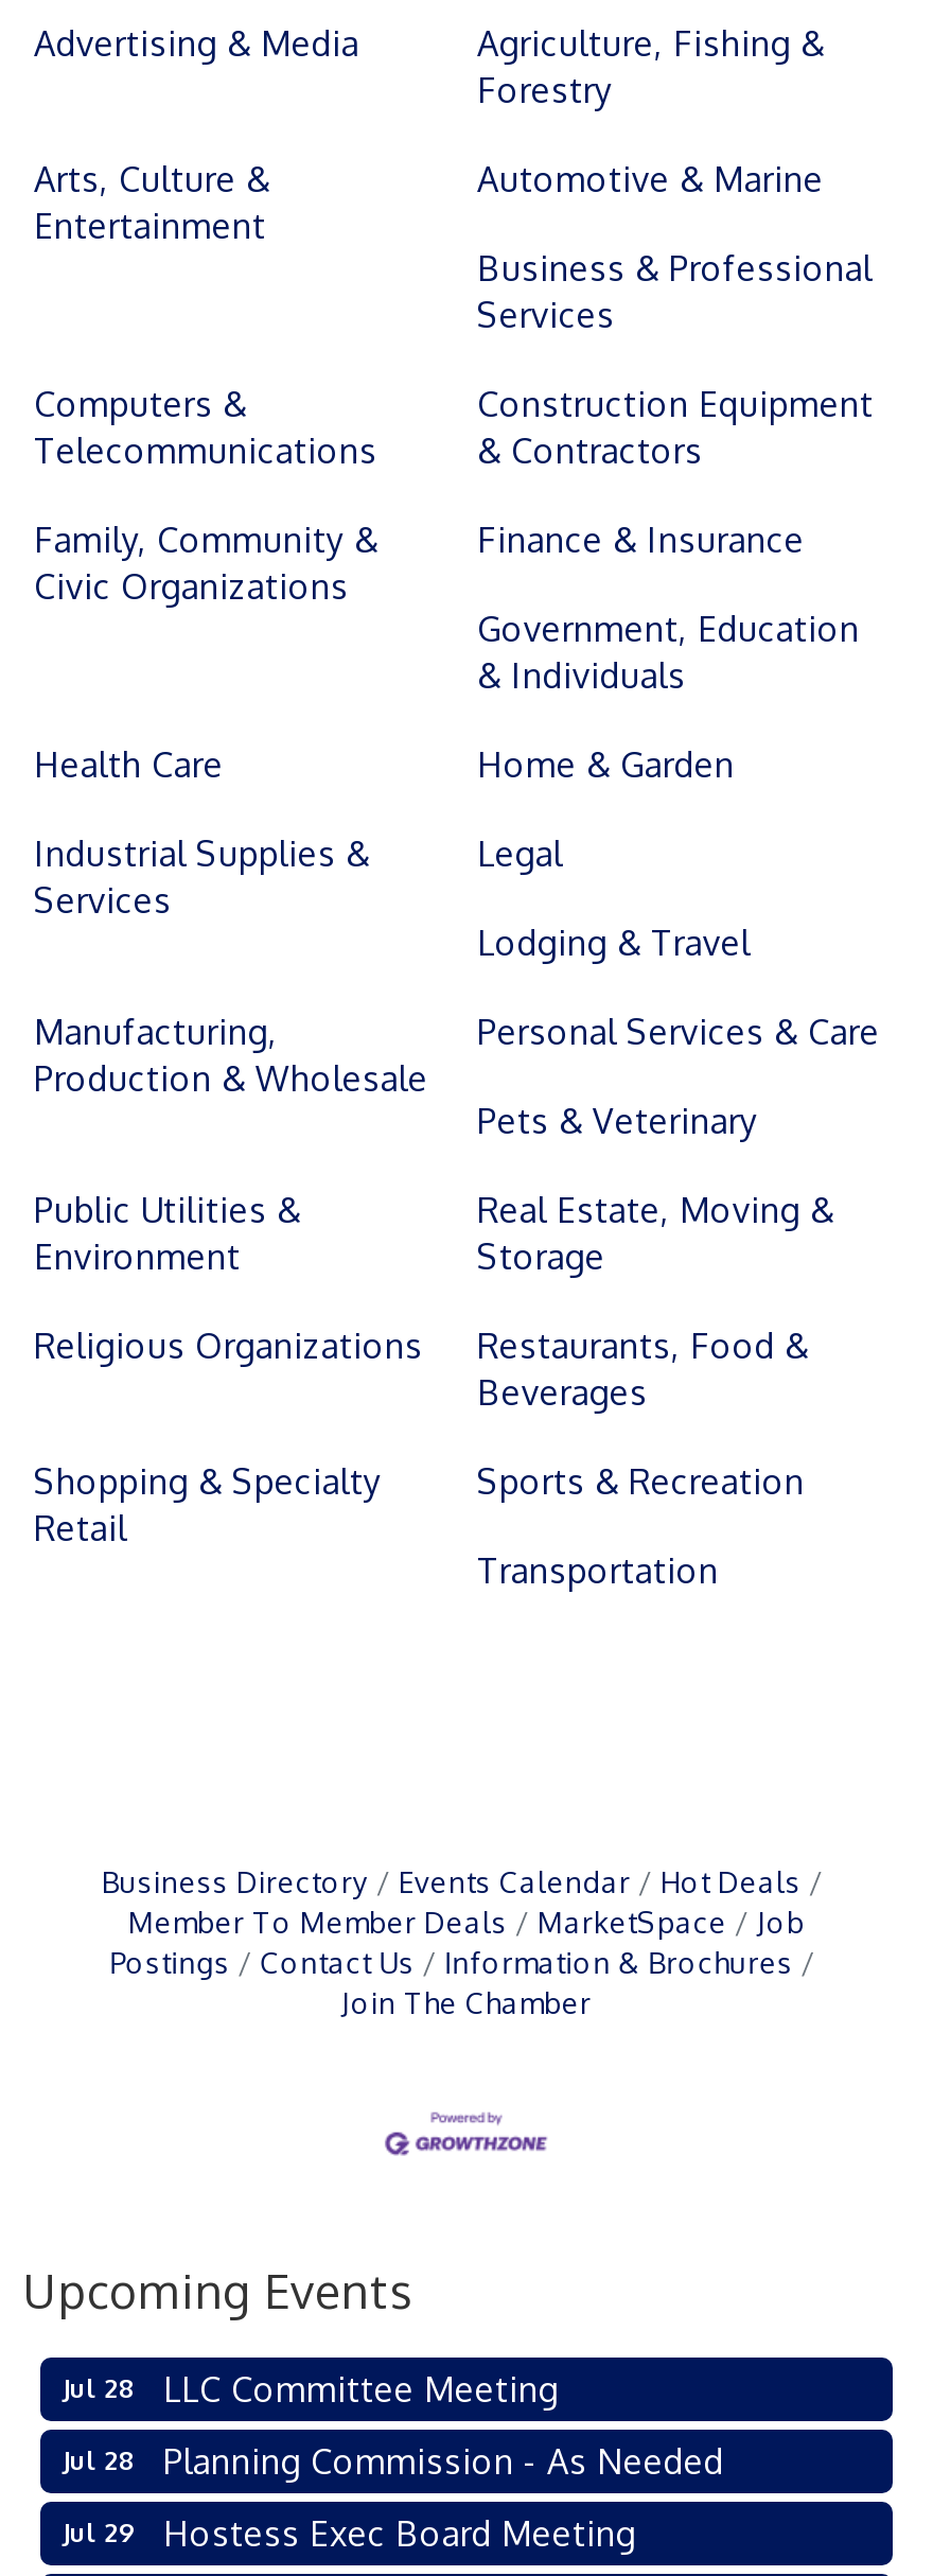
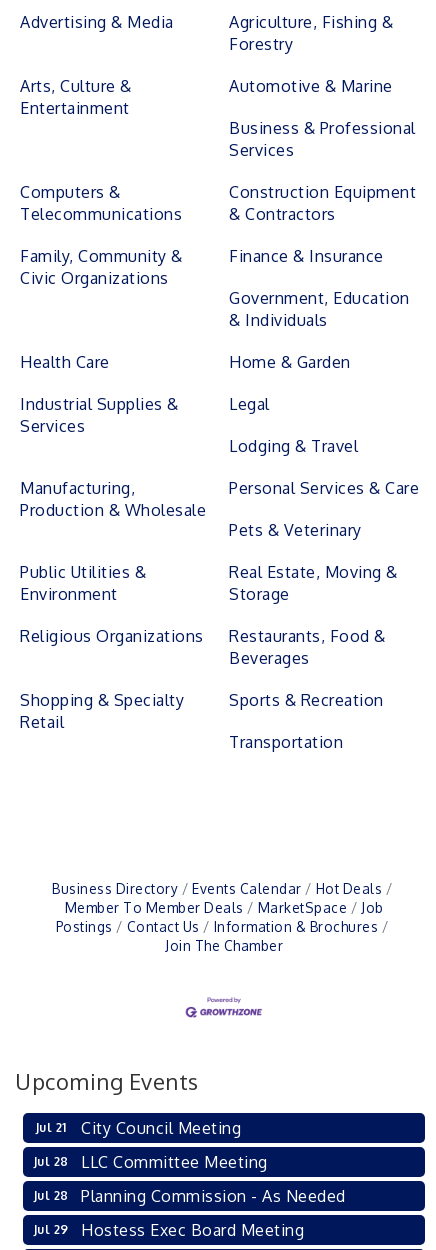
none -> [35,1118,241,1138] Jul 21 | City Council Meeting

